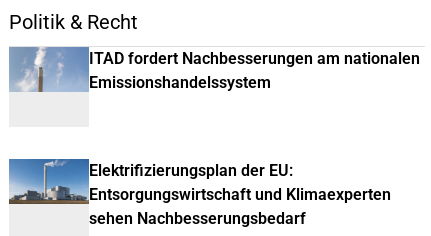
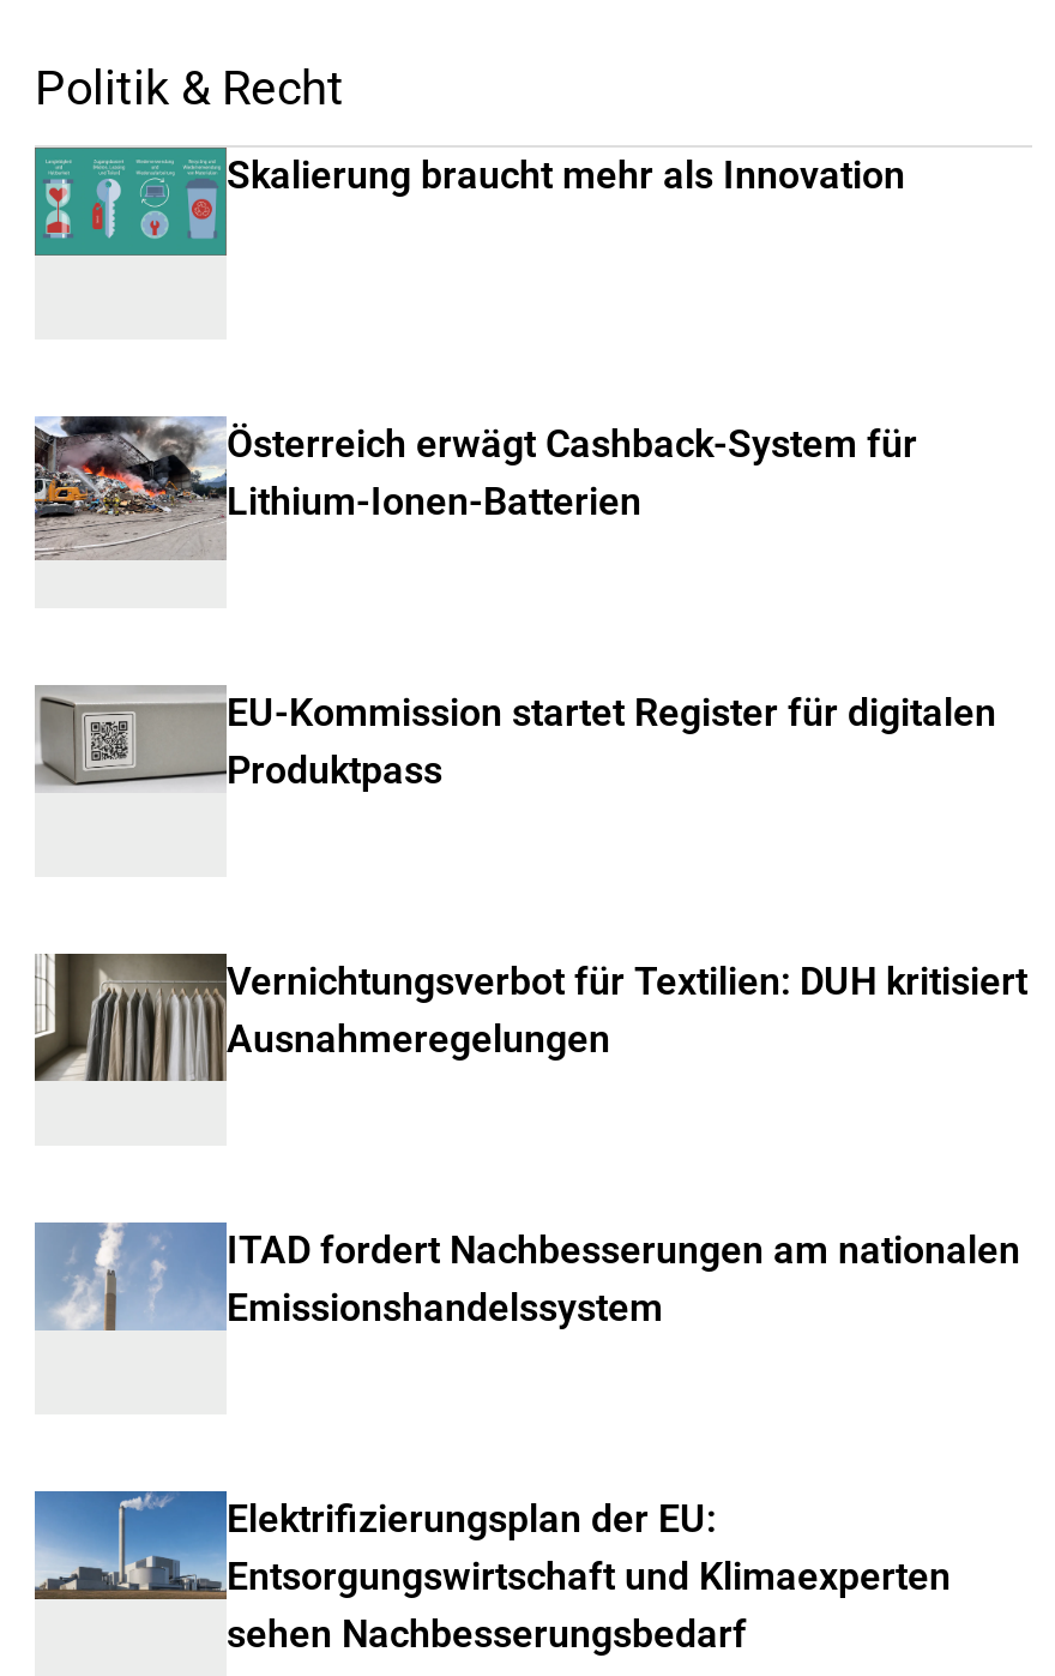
none -> [32,414,917,563] [image] | Österreich erwägt Cashback-System für | Lithium-Ionen-Batterien
none -> [32,951,1027,1083] [image] | Vernichtungsverbot für Textilien: DUH kritisiert | Ausnahmeregelungen
none -> [35,145,905,258] [image] | Skalierung braucht mehr als Innovation
none -> [35,685,996,793] [image] | EU-Kommission startet Register für digitalen | Produktpass

